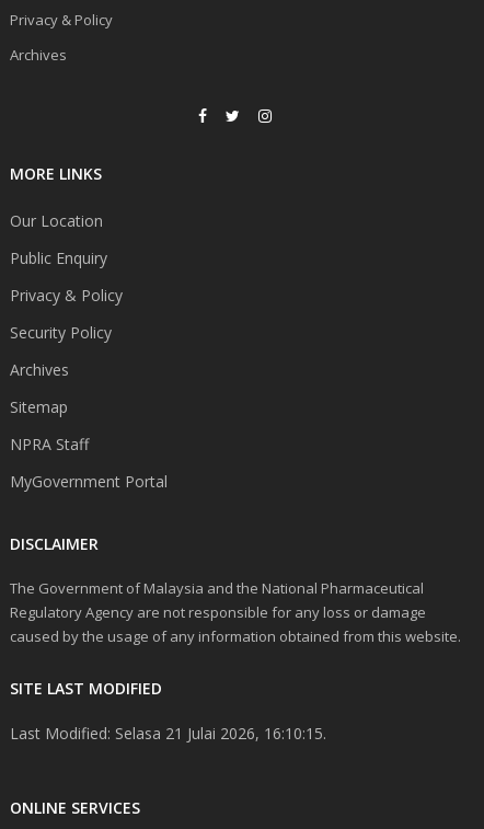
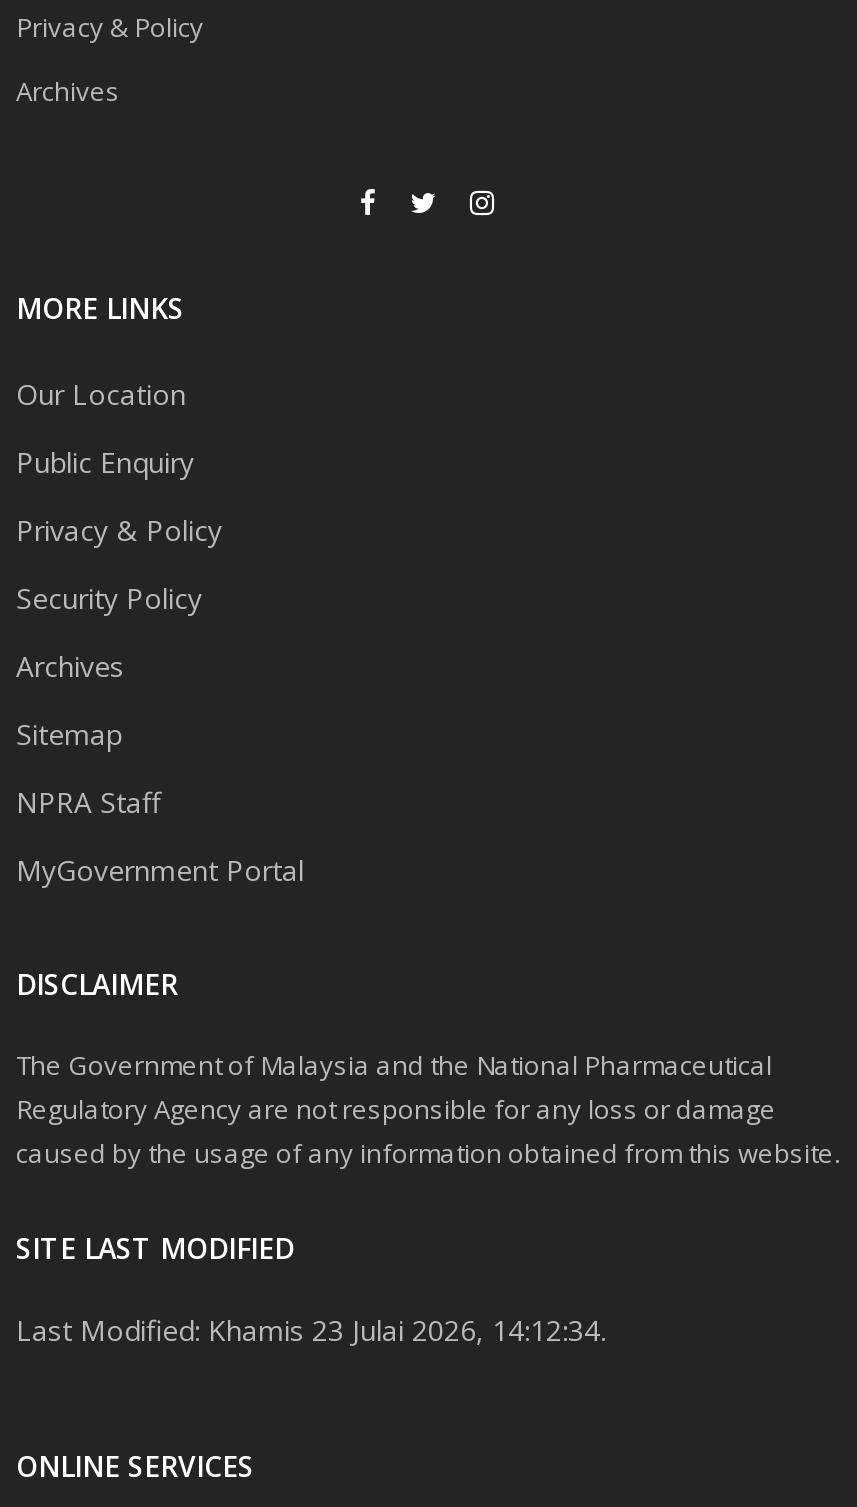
[10,723,326,744] Last Modified: Selasa 21 Julai 2026, 16:10:15. -> [16,1312,606,1350] Last Modified: Khamis 23 Julai 2026, 14:12:34.

